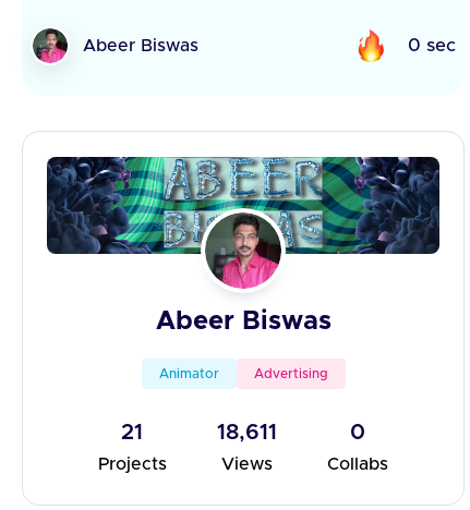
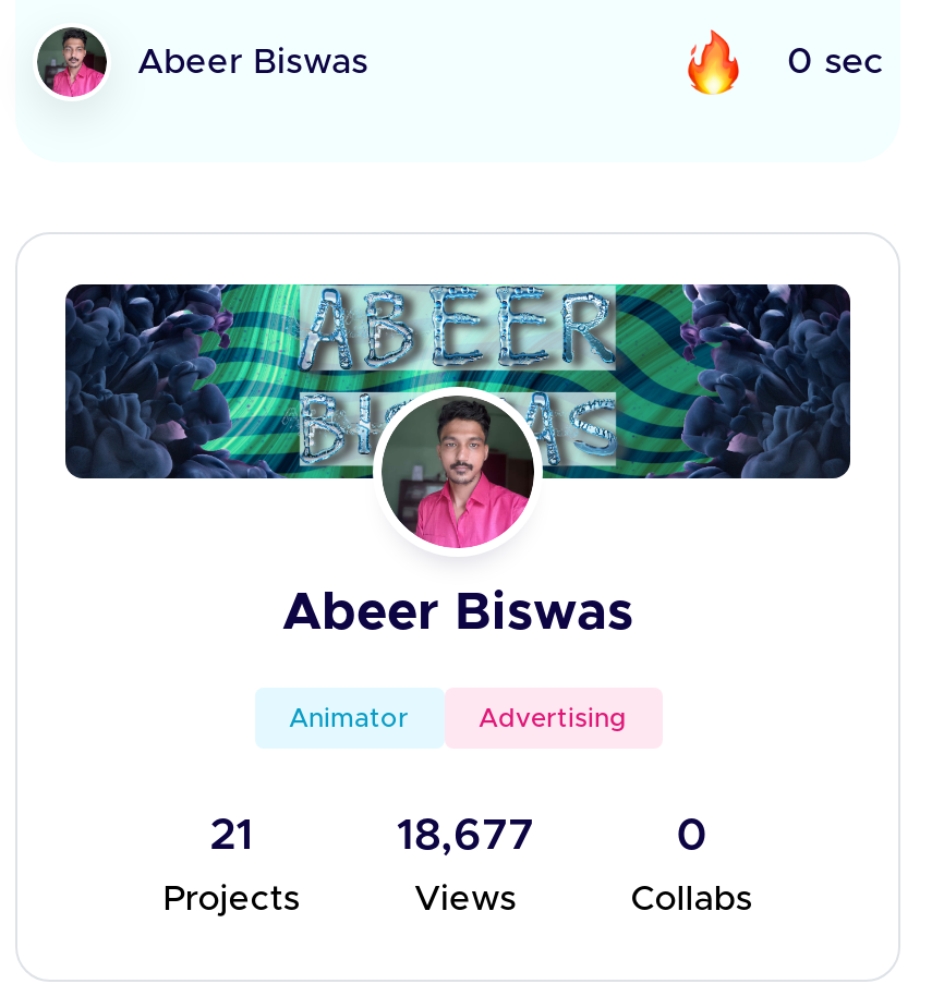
[217,422,277,444] 18,611 -> [397,815,534,858] 18,677

